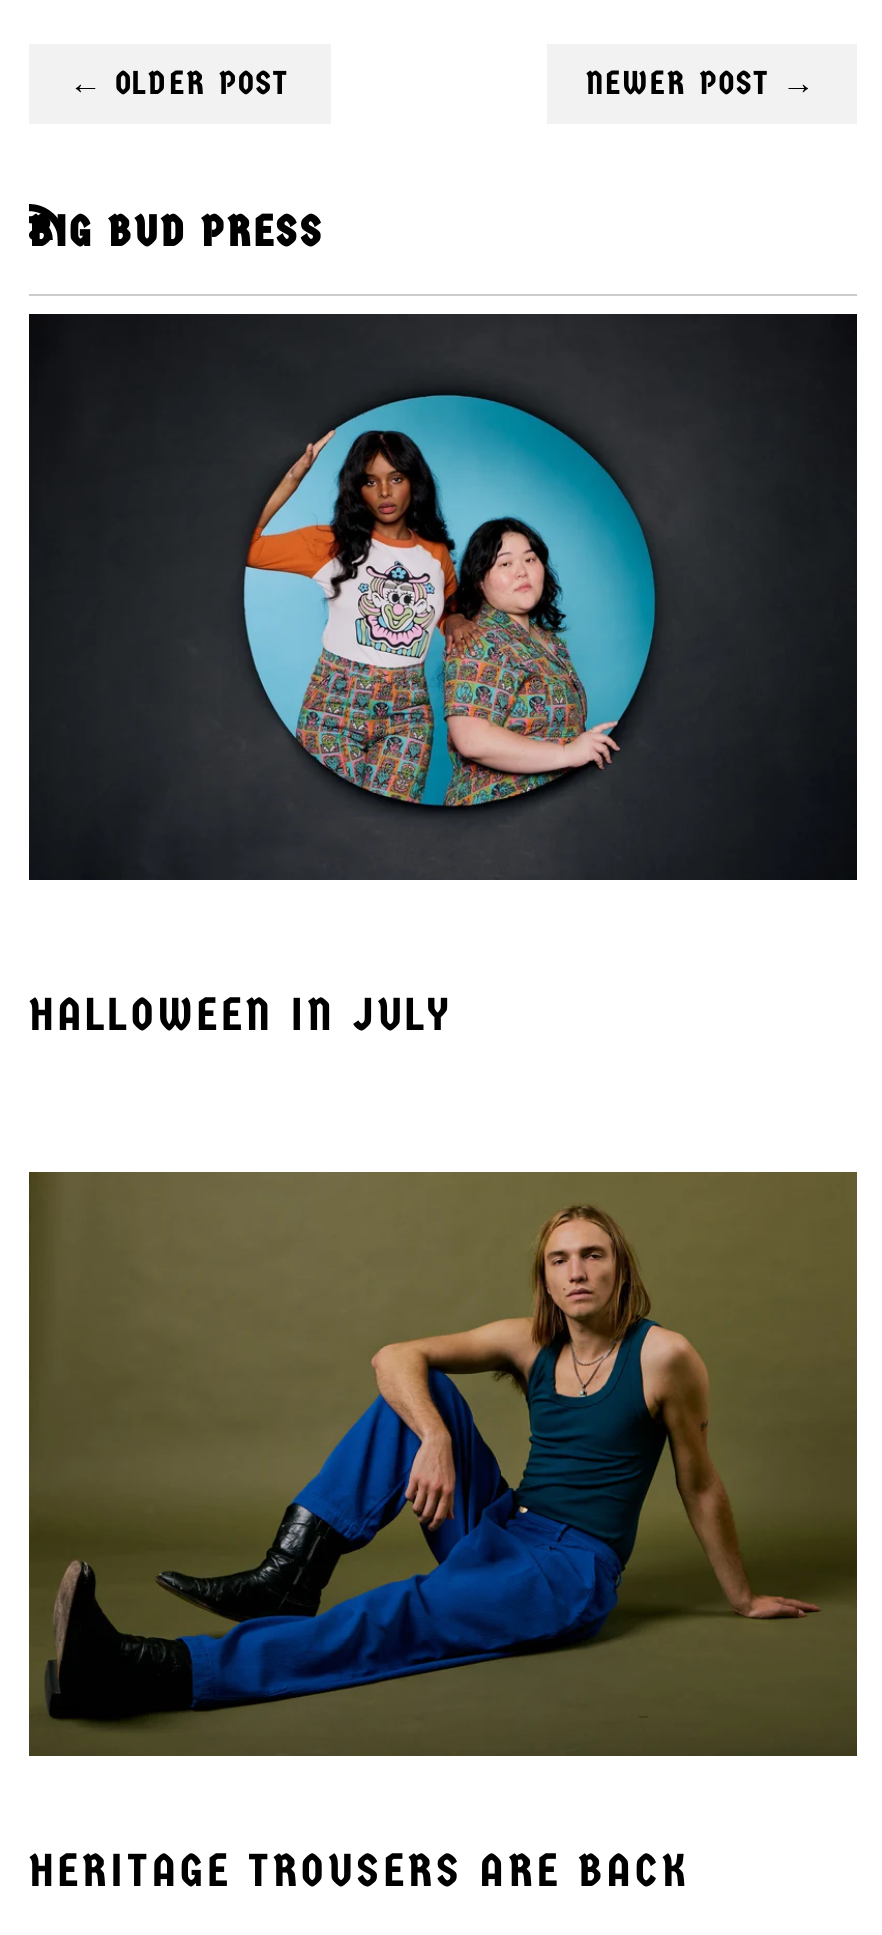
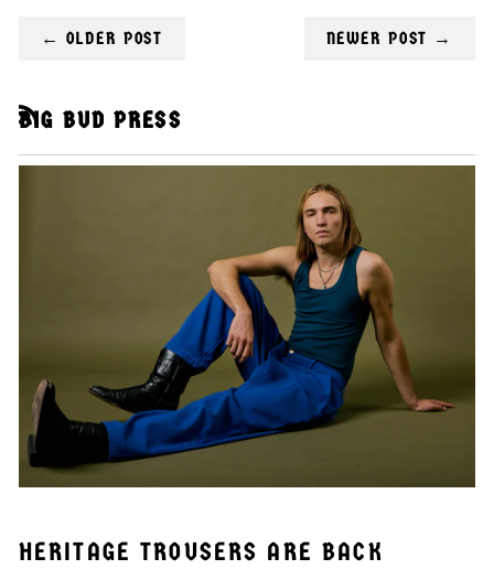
[29,312,857,882] [image] -> none
[29,987,453,1041] HALLOWEEN IN JULY -> none

